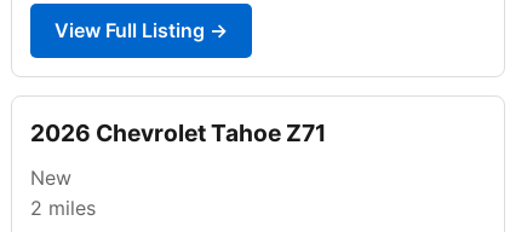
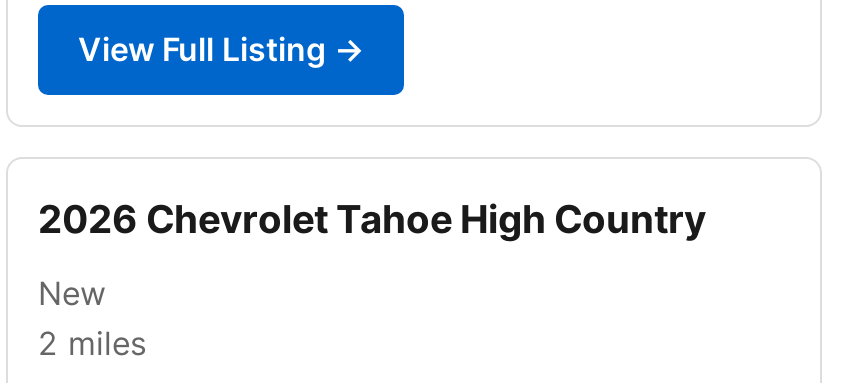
[30,118,326,147] 2026 Chevrolet Tahoe Z71 -> [38,195,706,243] 2026 Chevrolet Tahoe High Country

